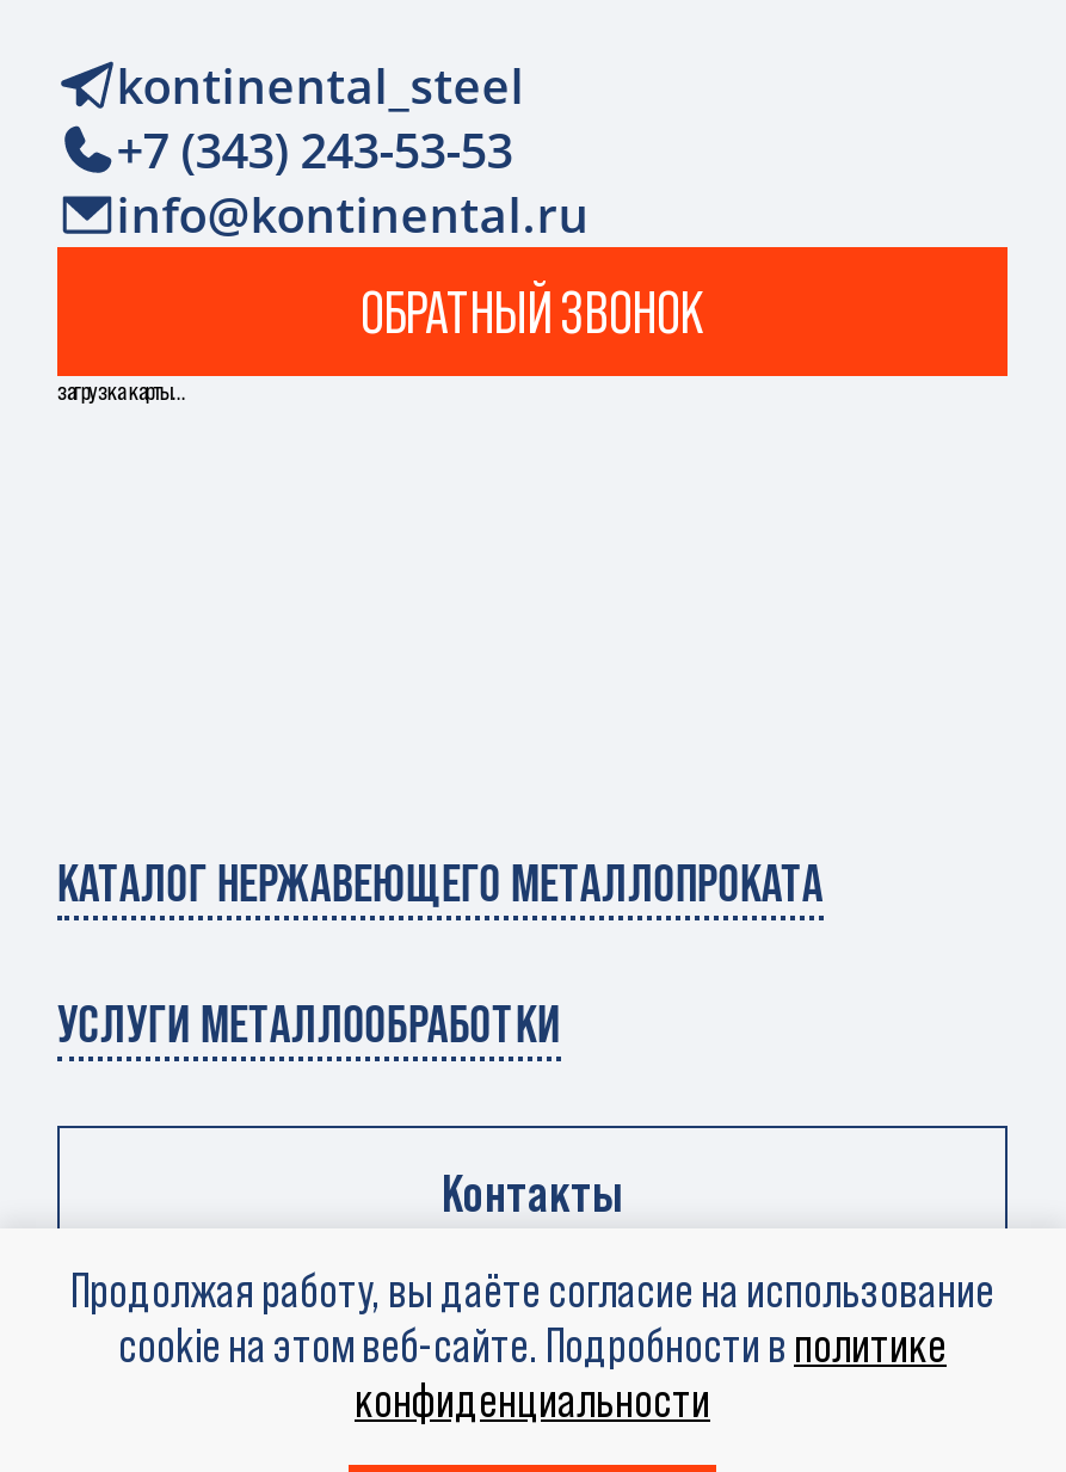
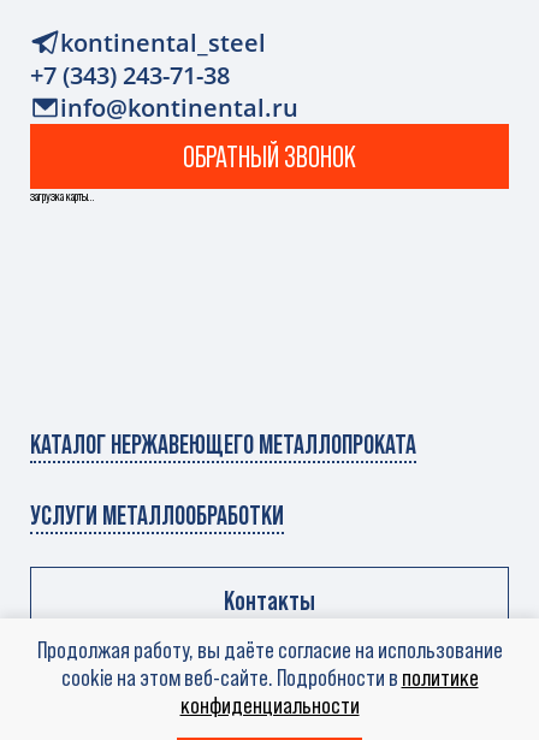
[117,118,513,182] +7 (343) 243-53-53 -> [30,59,230,91] +7 (343) 243-71-38

